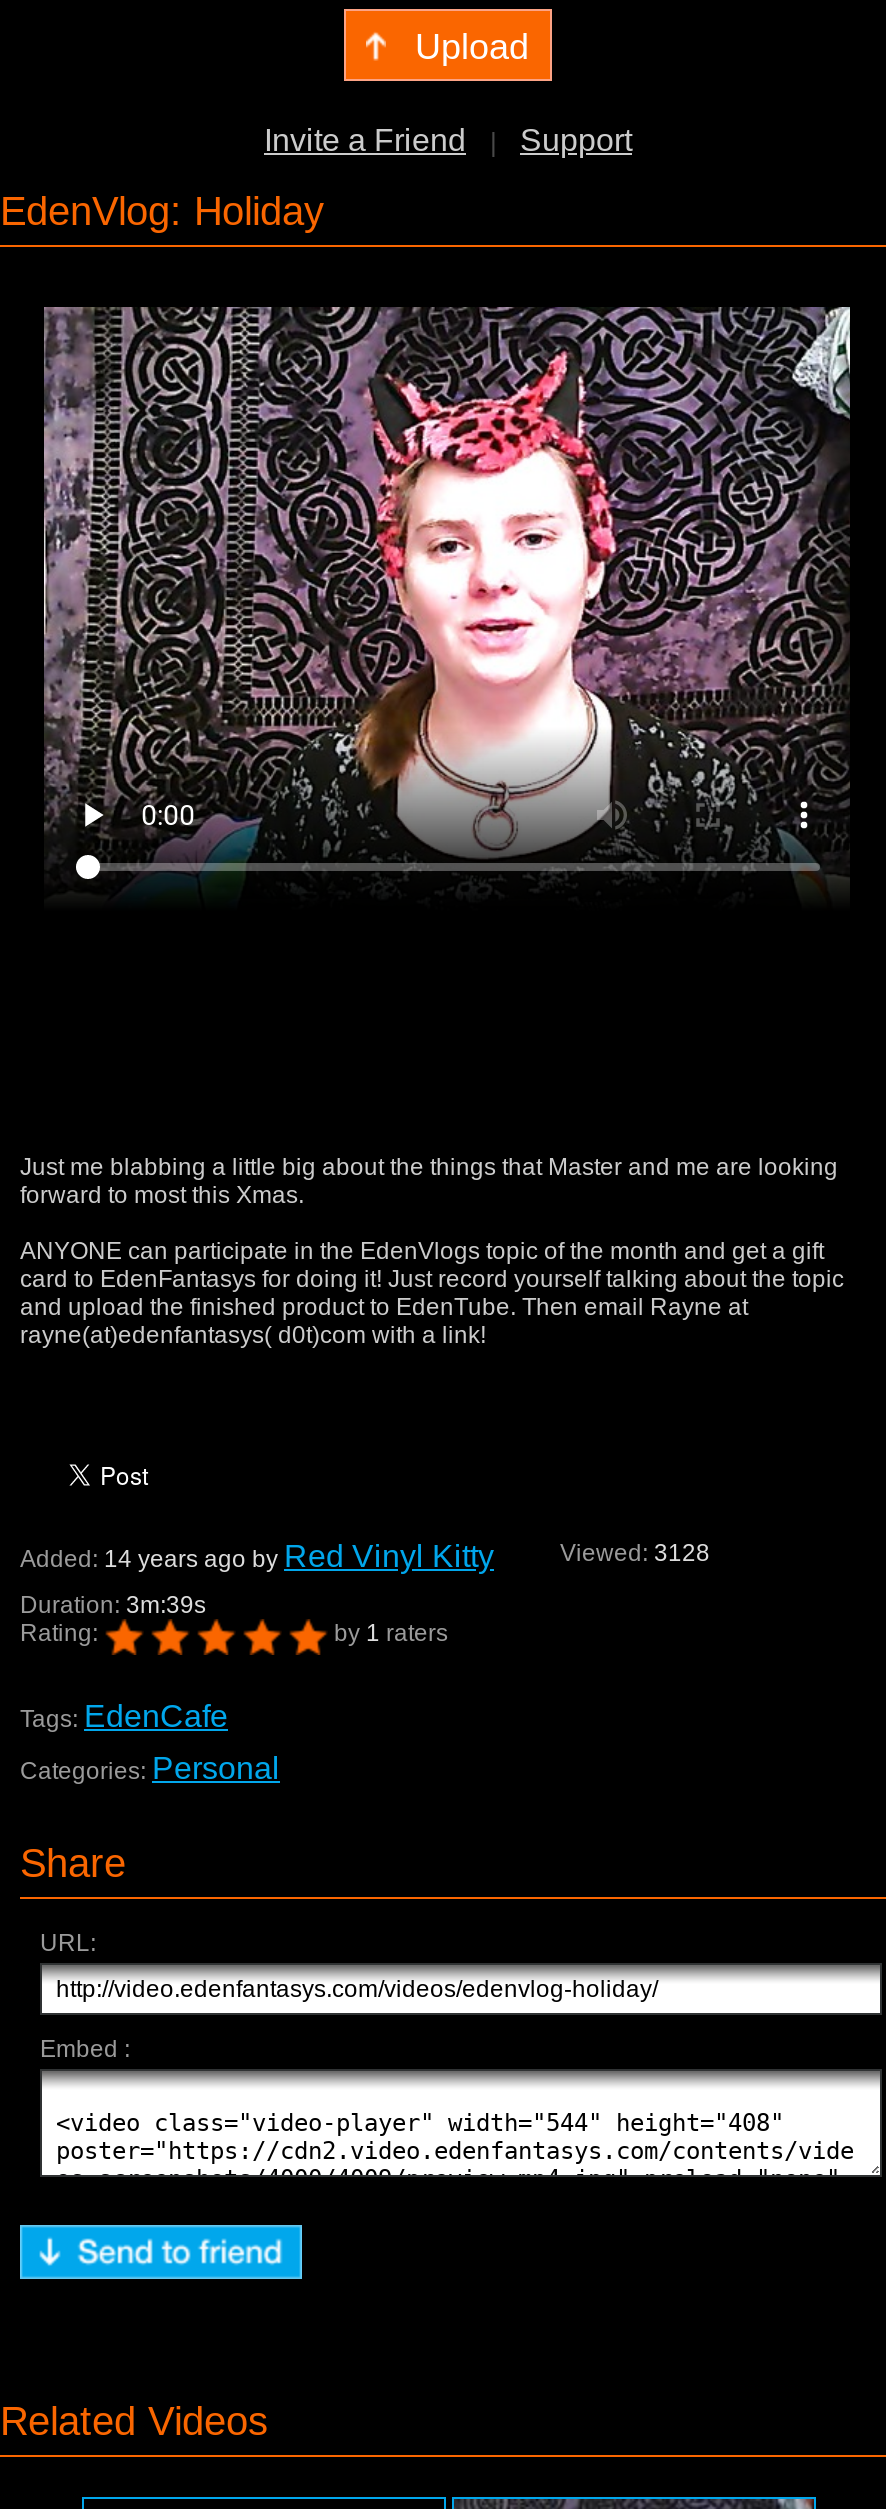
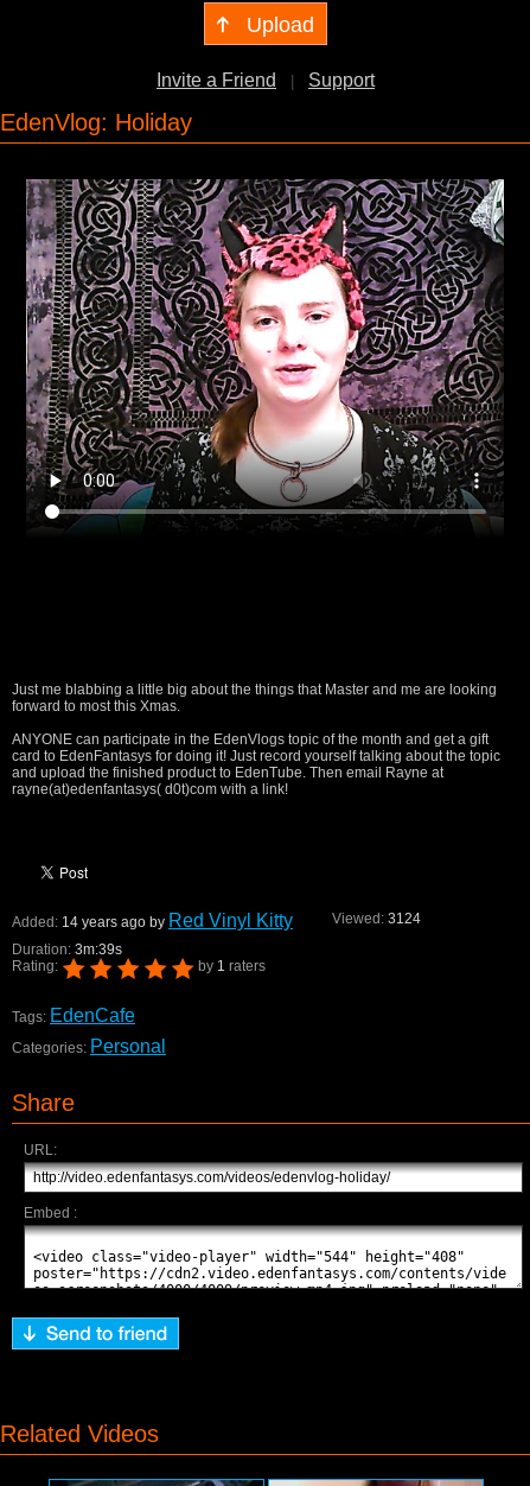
[560,1539,710,1567] Viewed: 3128 -> [332,910,421,927] Viewed: 3124

